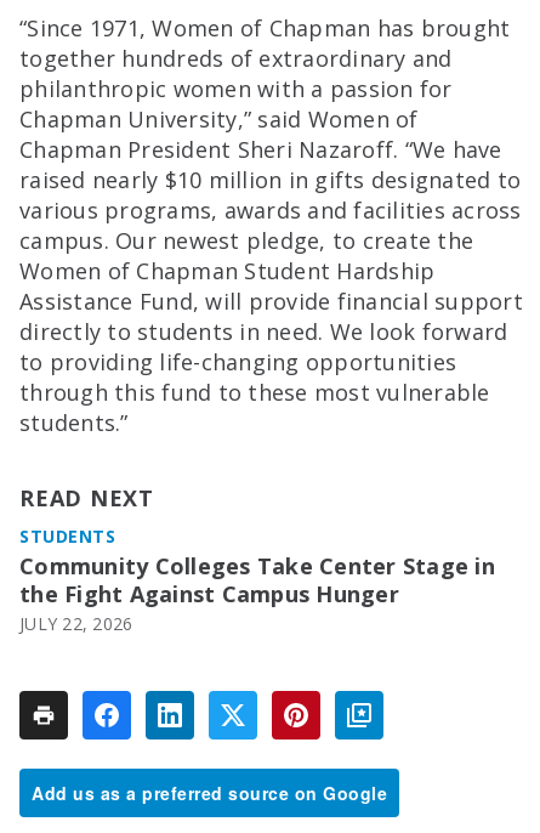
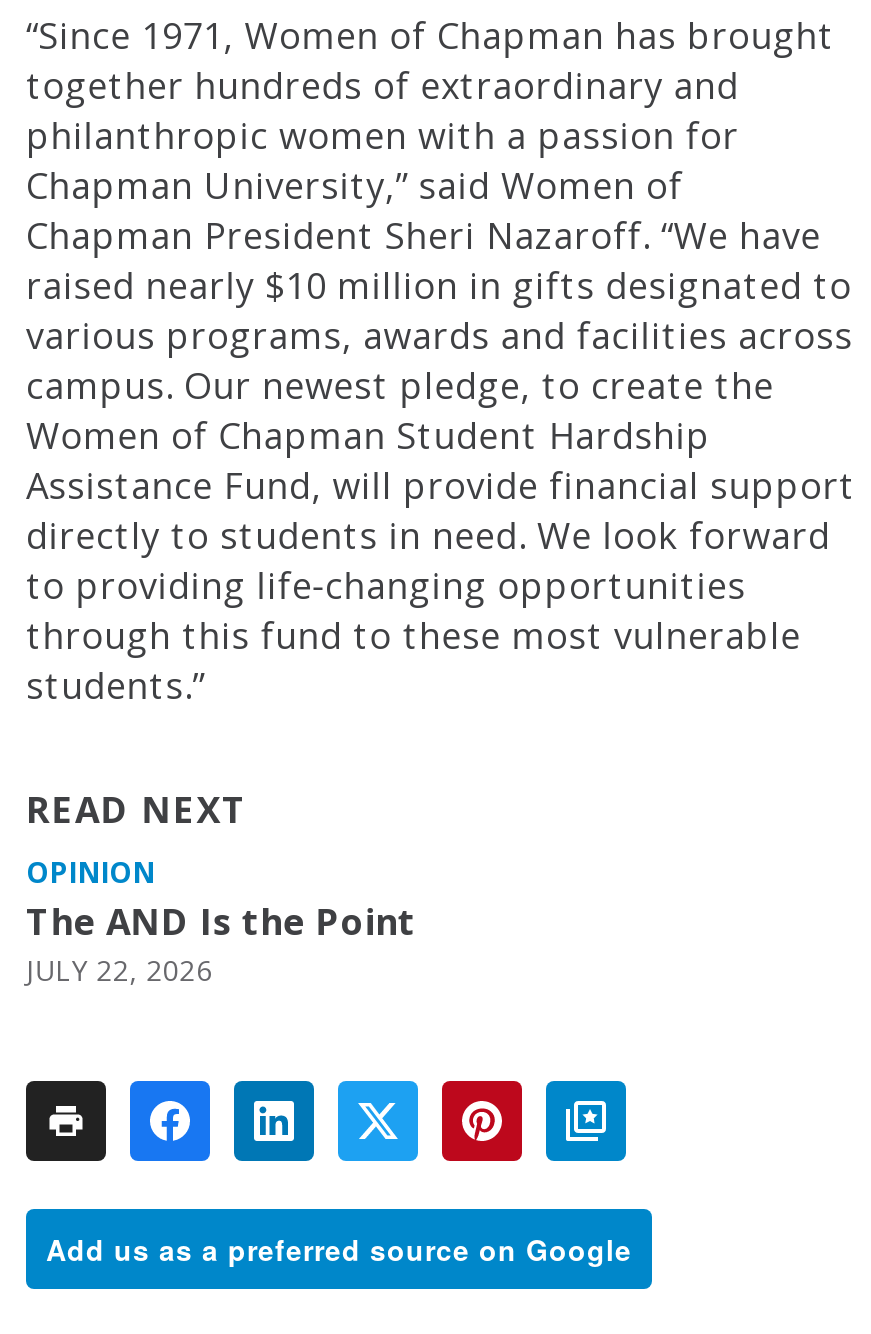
[19,524,495,608] STUDENTS | Community Colleges Take Center Stage in | the Fight Against Campus Hunger -> [26,853,416,945] OPINION | The AND Is the Point

